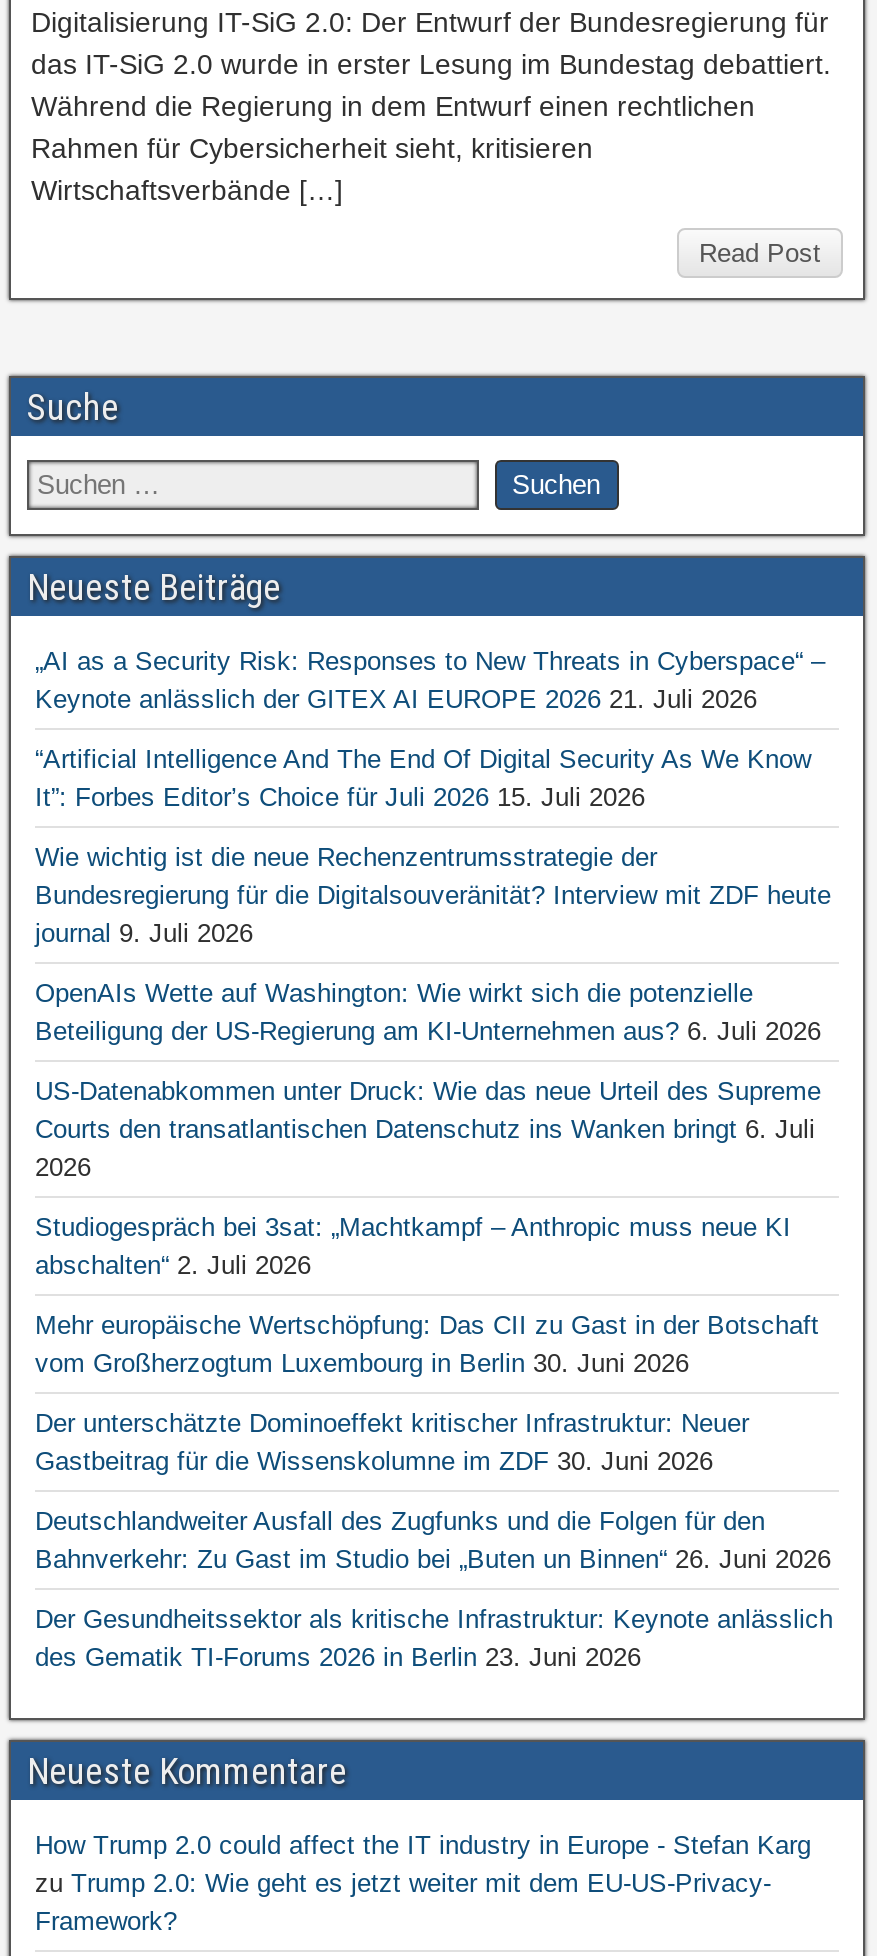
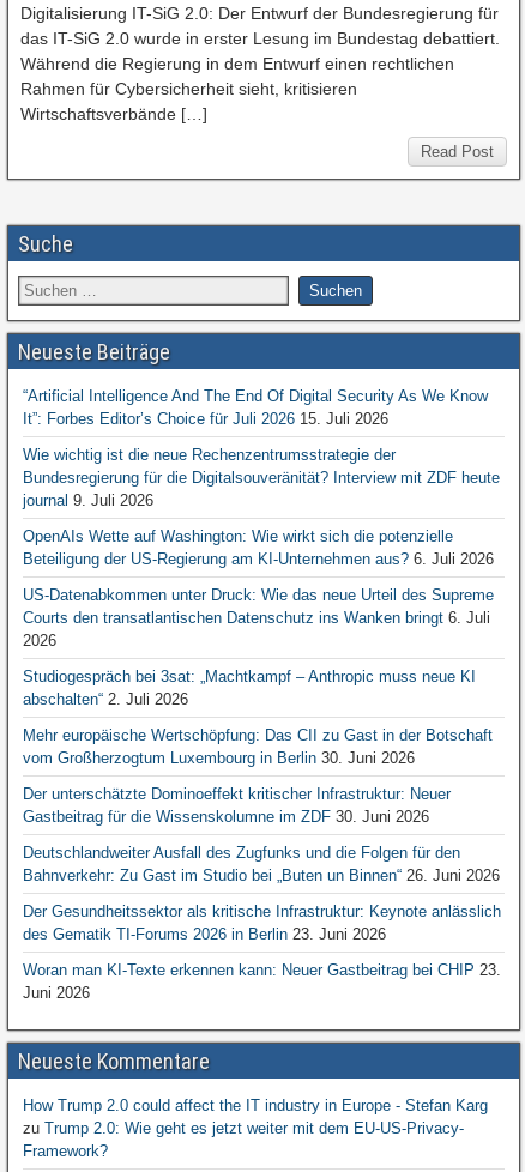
[35,646,825,714] „AI as a Security Risk: Responses to New Threats in Cyberspace“ – | Keynote anlässlich der GITEX AI EUROPE 2026 21. Juli 2026 -> none
moved [35,744,833,1672] -> [23,387,501,943]: “Artificial Intelligence And The End Of Digital Security As We Know | It”: Forbes Editor’s Choice für Juli 2026 15. Juli 2026 | Wie wichtig ist die neue Rechenzentrumsstrategie der | ... | Der Gesundheitssektor als kritische Infrastruktur: Keynote anlässlich | des Gematik TI-Forums 2026 in Berlin 23. Juni 2026
none -> [23,961,501,1002] Woran man KI-Texte erkennen kann: Neuer Gastbeitrag bei CHIP 23. | Juni 2026

